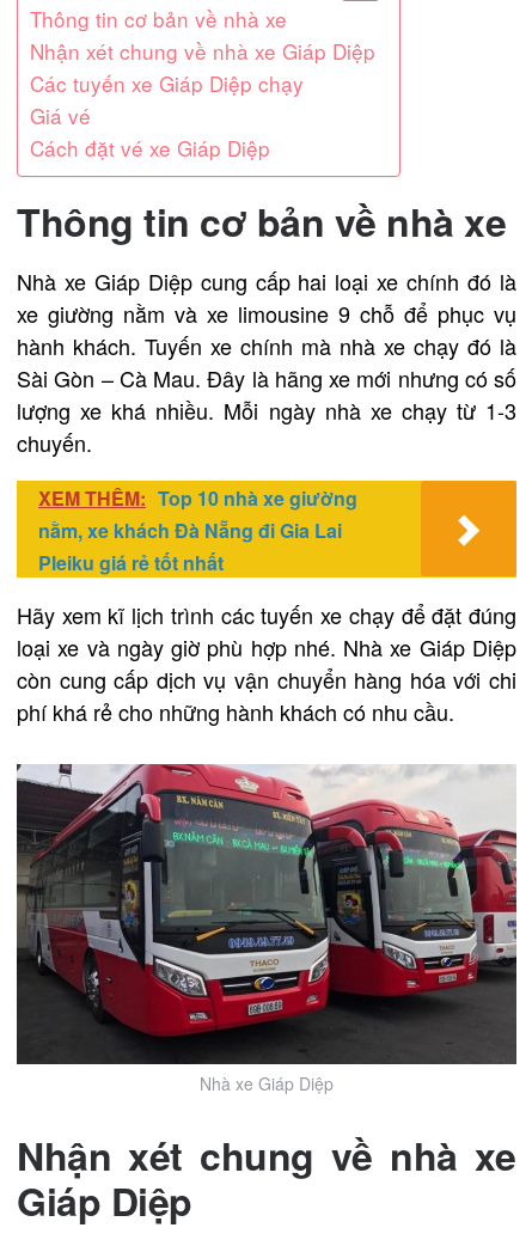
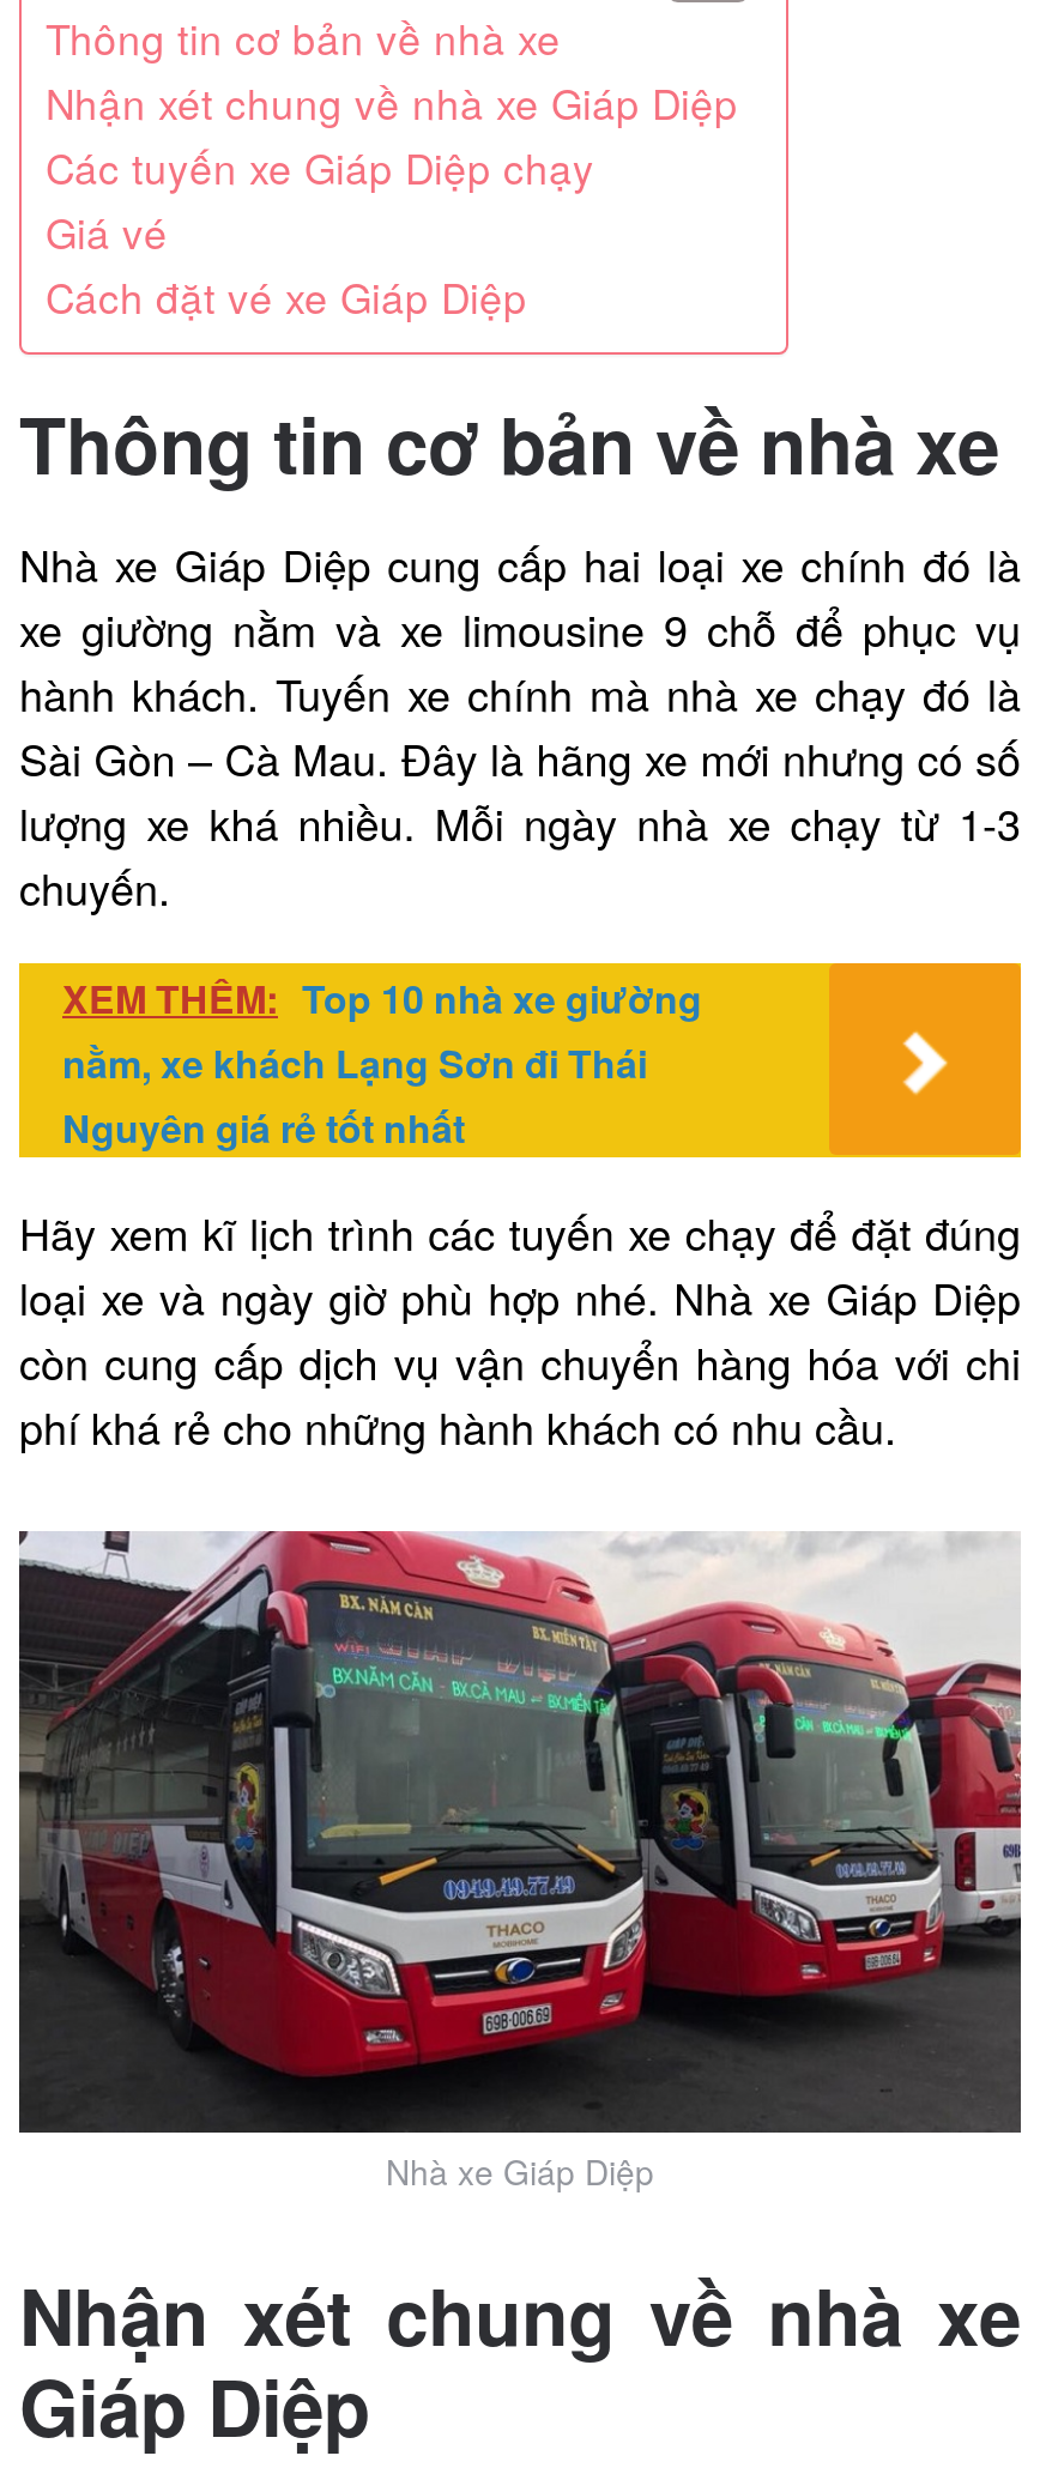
[38,517,342,576] nằm, xe khách Đà Nẵng đi Gia Lai | Pleiku giá rẻ tốt nhất -> [62,1035,647,1155] nằm, xe khách Lạng Sơn đi Thái | Nguyên giá rẻ tốt nhất

